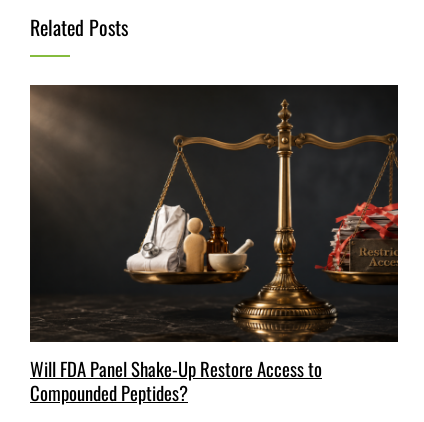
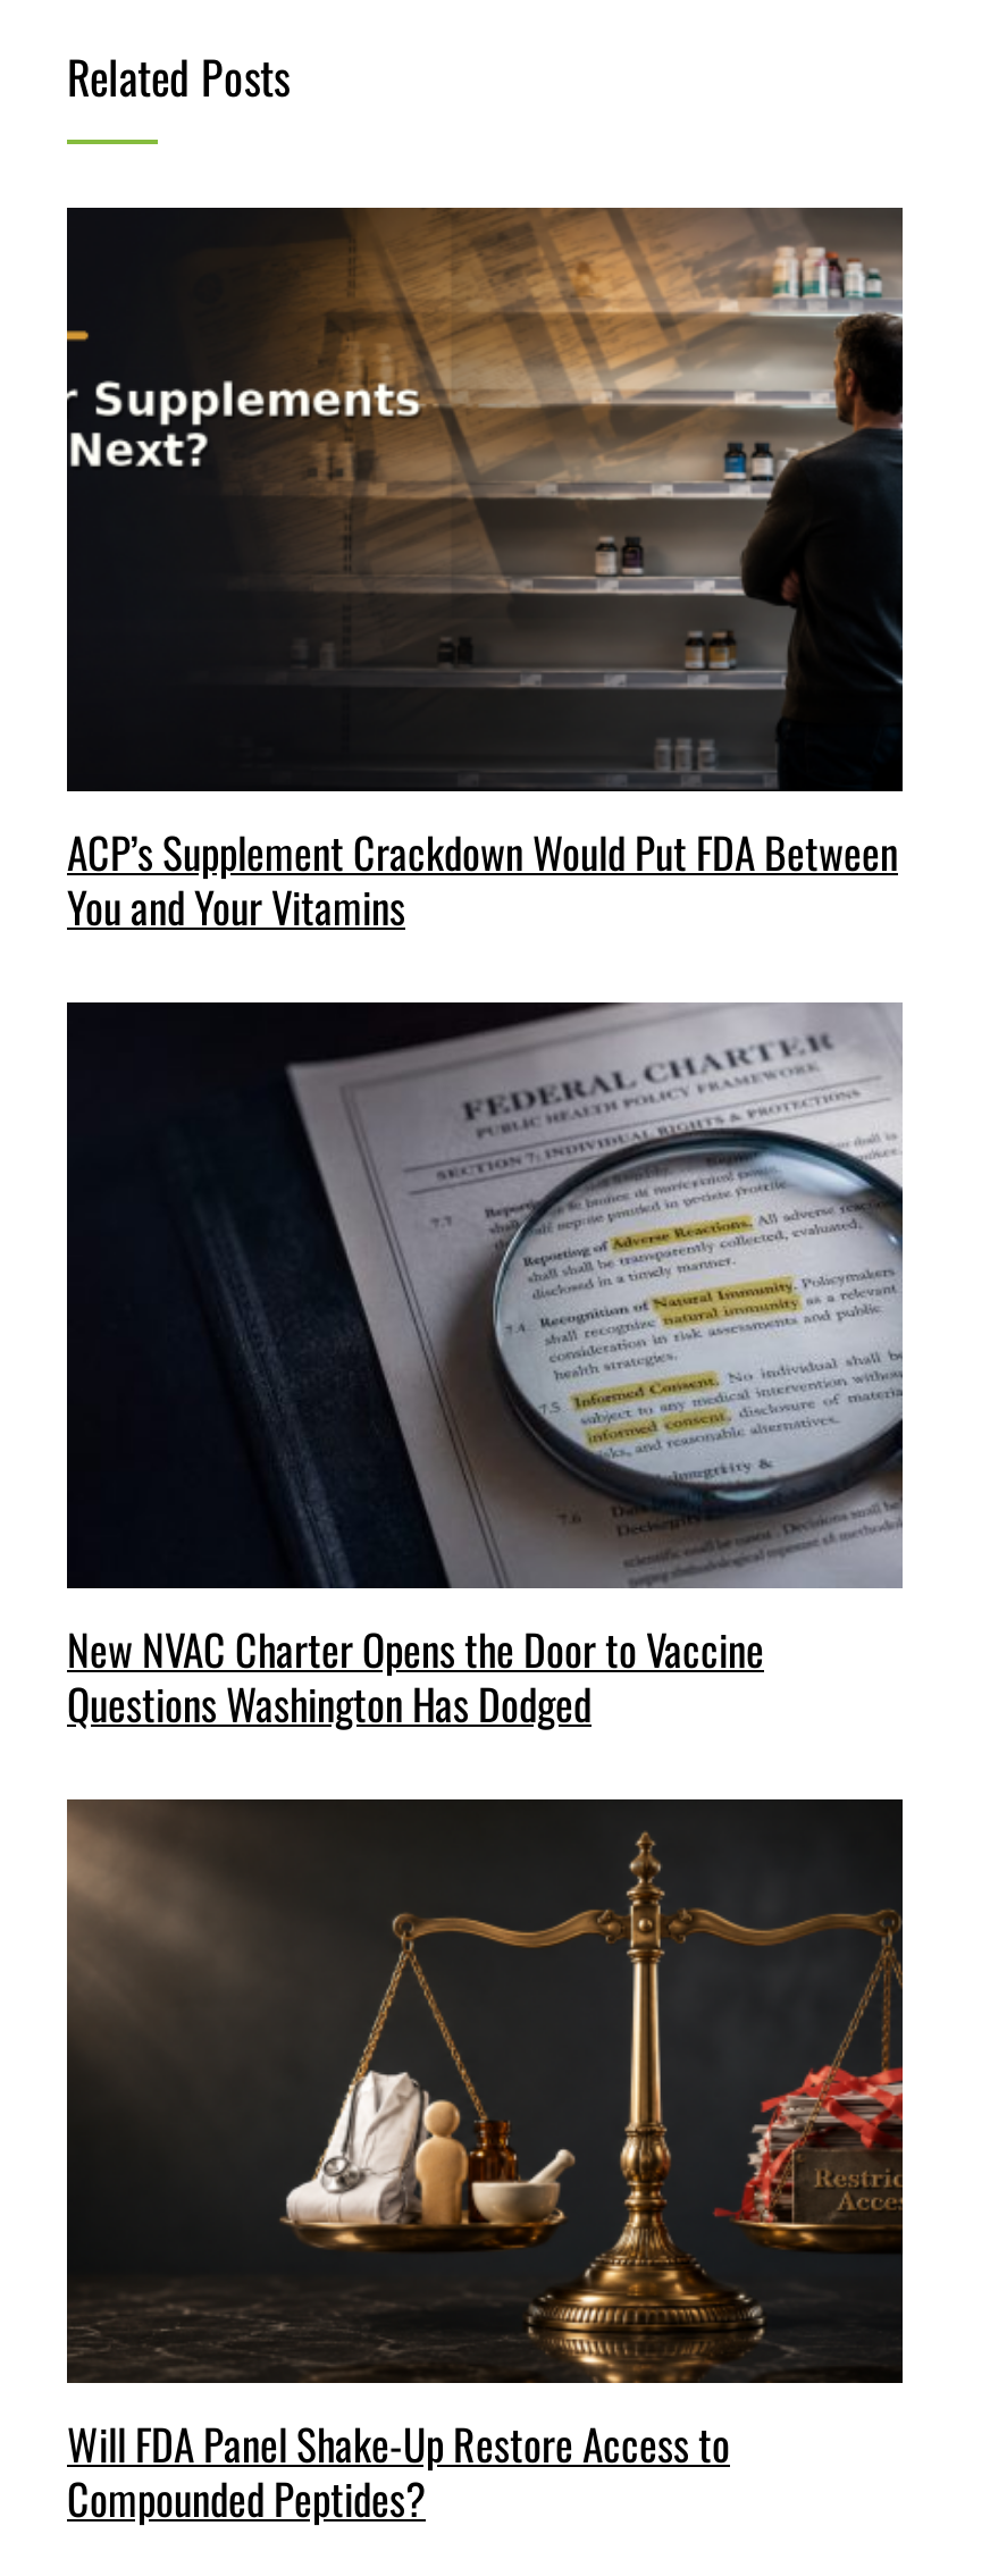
none -> [65,205,905,937] [image] | ACP’s Supplement Crackdown Would Put FDA Between | You and Your Vitamins
none -> [65,1000,905,1733] [image] | New NVAC Charter Opens the Door to Vaccine | Questions Washington Has Dodged

